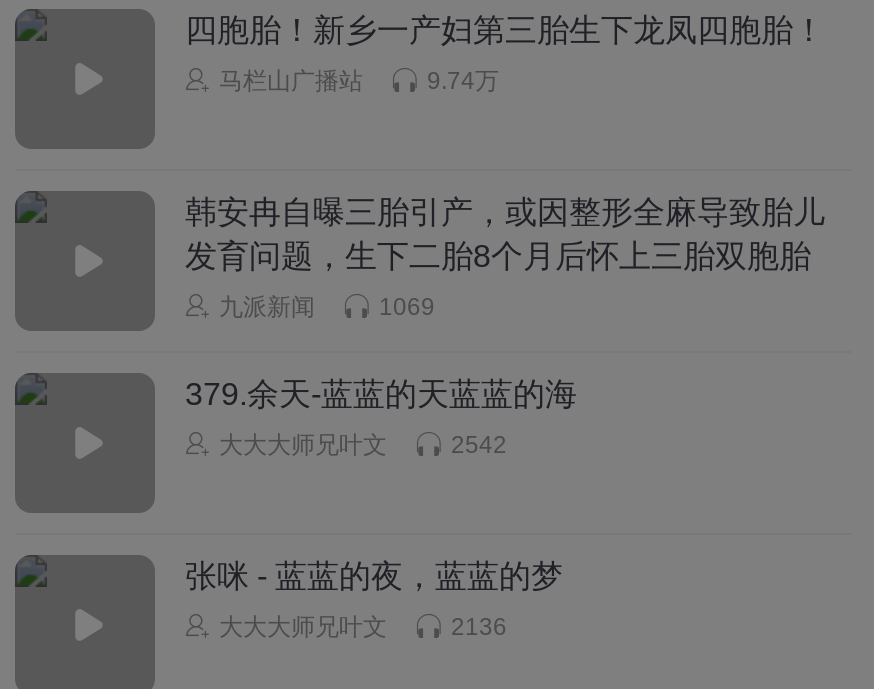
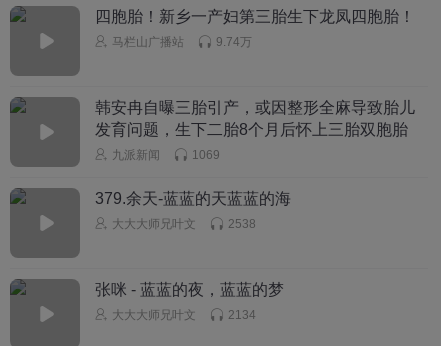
[451,430,507,458] 2542 -> [228,216,256,230] 2538
[451,612,507,640] 2136 -> [228,307,256,321] 2134

